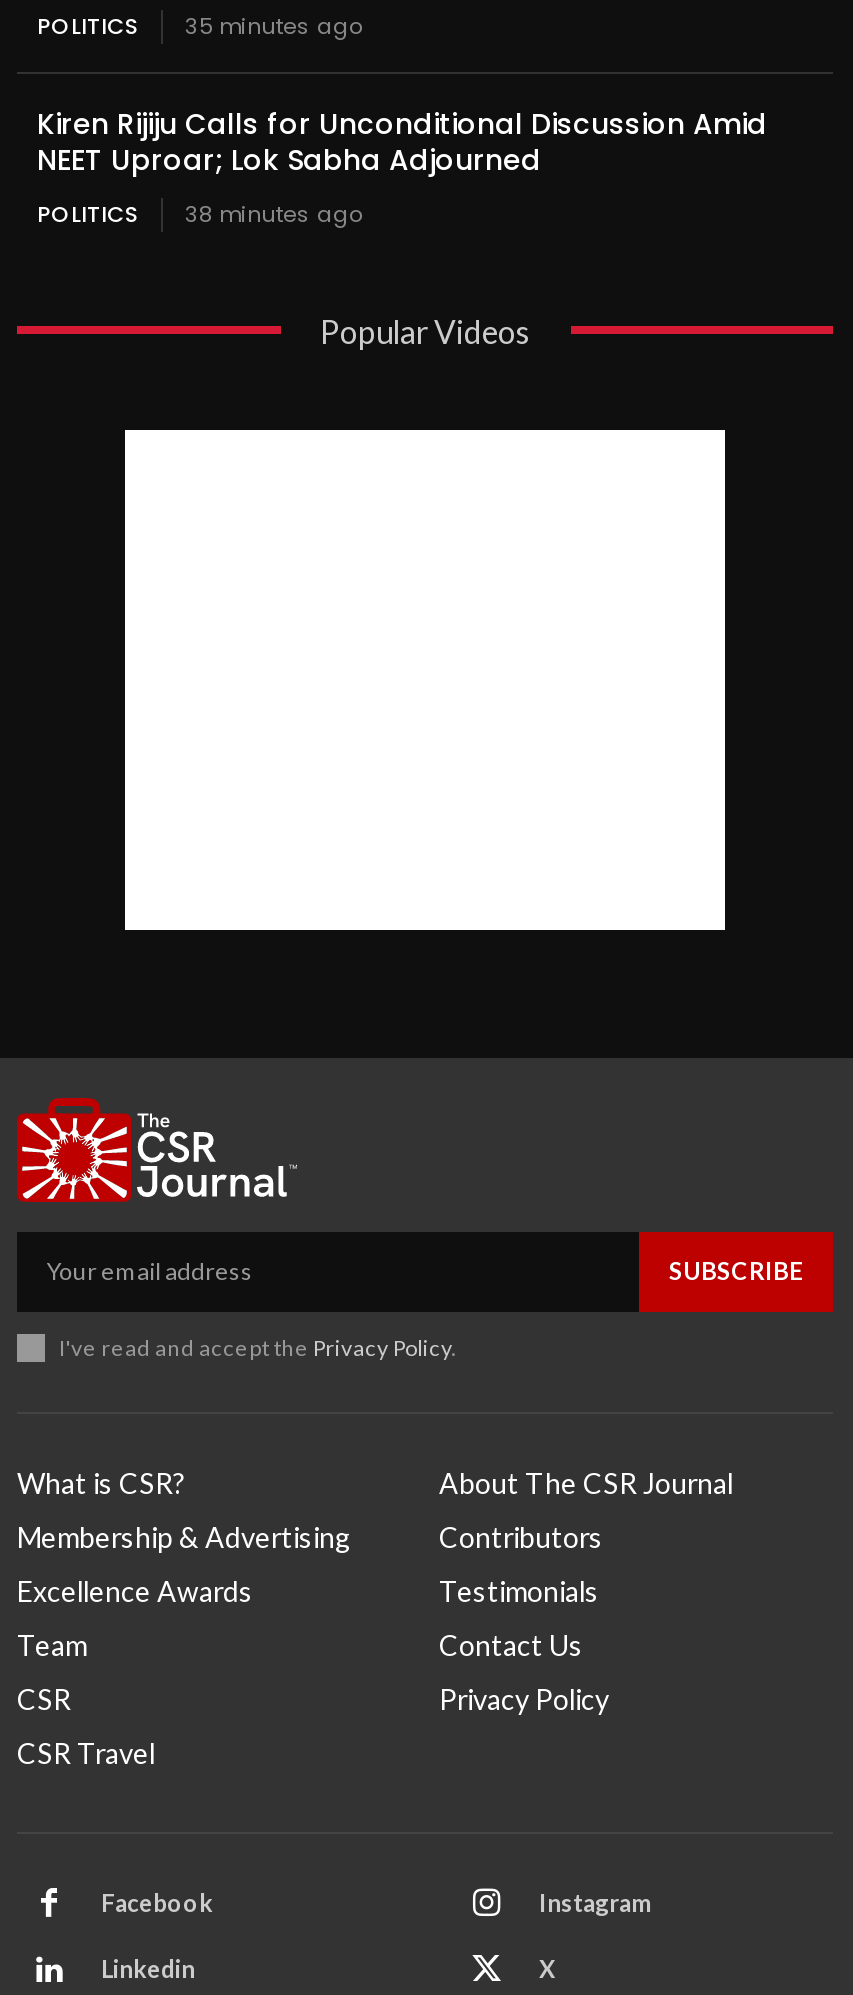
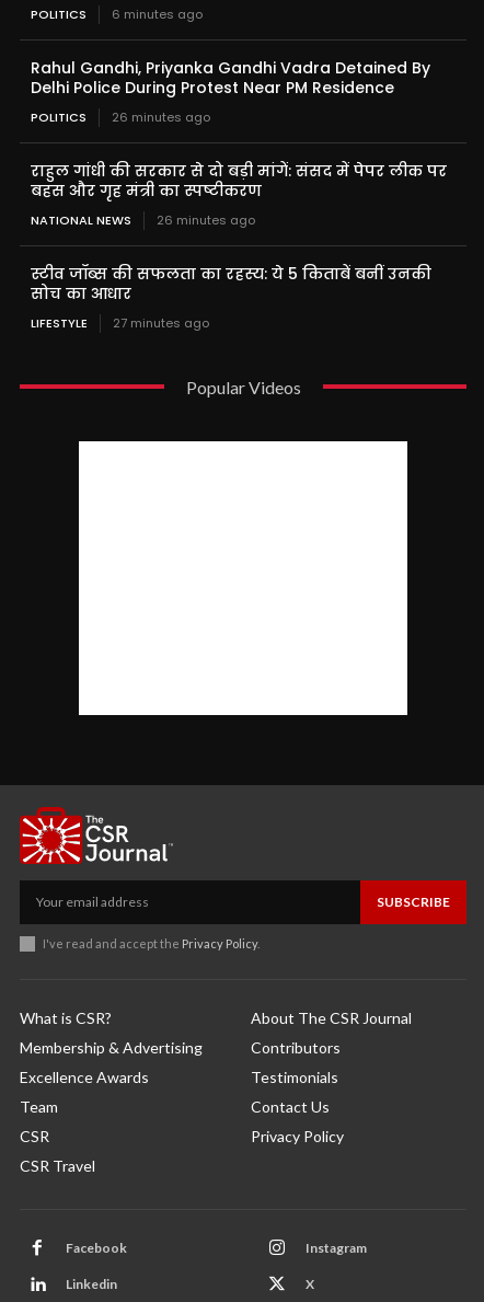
[37,10,363,42] POLITICS 35 minutes ago -> [31,5,203,23] POLITICS 6 minutes ago
[37,104,767,180] Kiren Rijiju Calls for Unconditional Discussion Amid | NEET Uproar; Lok Sabha Adjourned -> [31,57,430,98] Rahul Gandhi, Priyanka Gandhi Vadra Detained By | Delhi Police During Protest Near PM Residence
[185,198,363,230] 38 minutes ago -> [31,108,447,332] 26 minutes ago | राहुल गांधी की सरकार से दो बड़ी मांगें: संसद में पेपर लीक पर | बहस और गृह मंत्री का स्पष्टीकरण | NATIONAL NEWS | 26 minutes ago | स्टीव जॉब्स की सफलता का रहस्य: ये 5 किताबें बनीं उनकी | सोच का आधार | LIFESTYLE | 27 minutes ago

